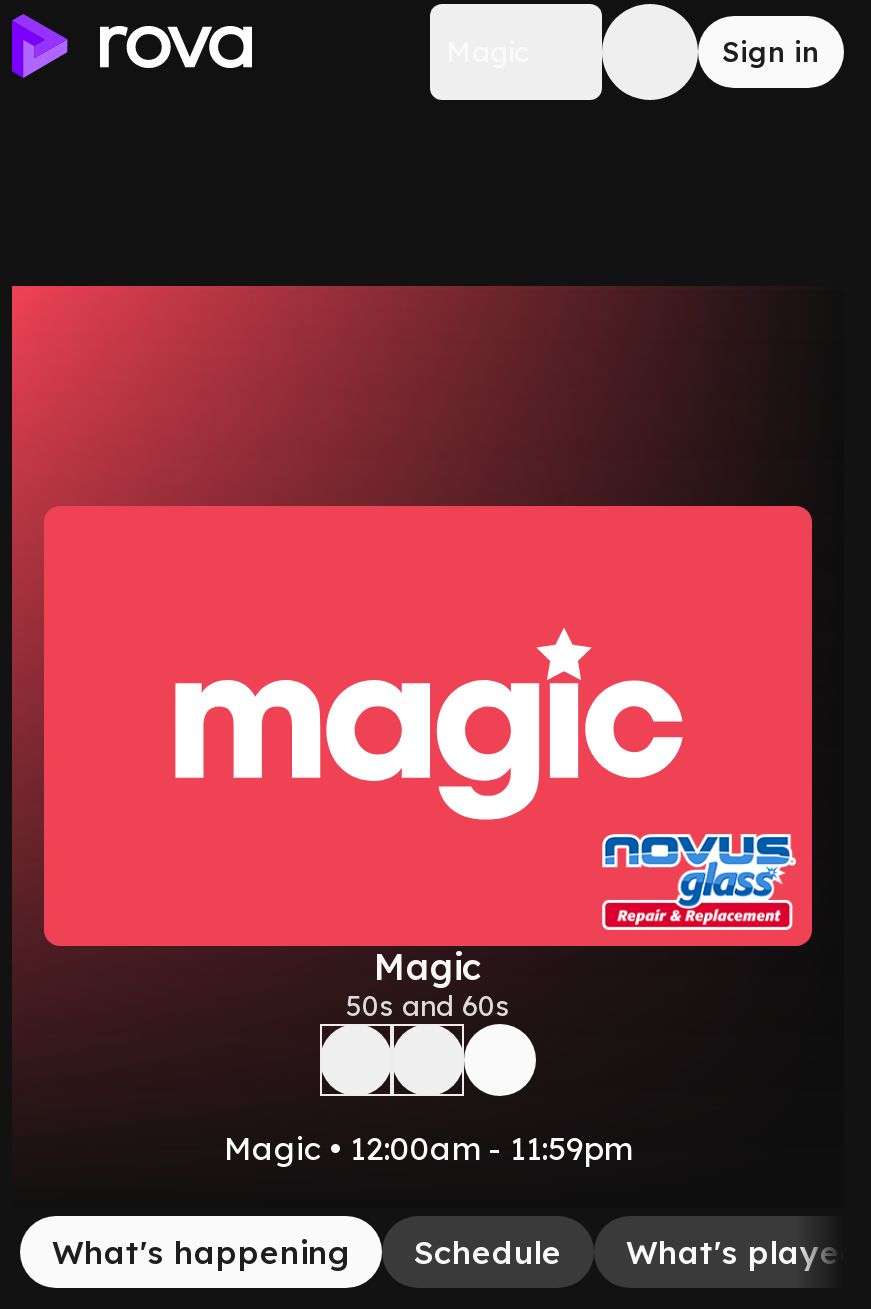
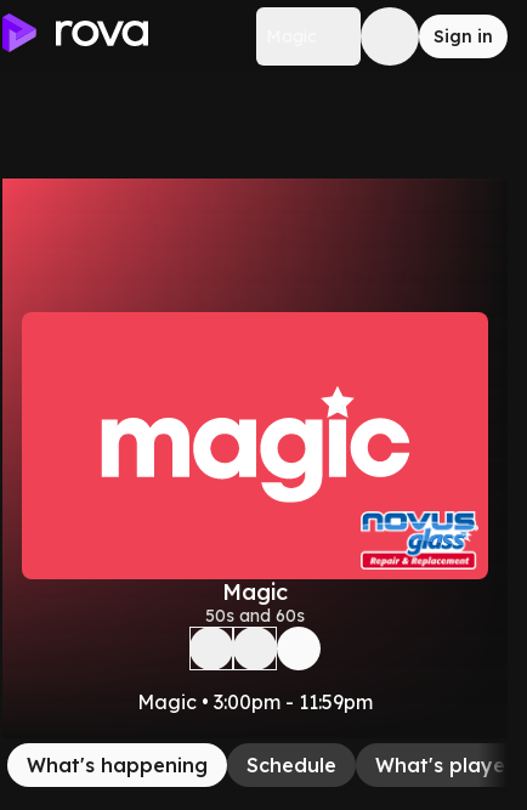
[224,1128,632,1168] Magic • 12:00am - 11:59pm -> [137,690,373,714] Magic • 3:00pm - 11:59pm

